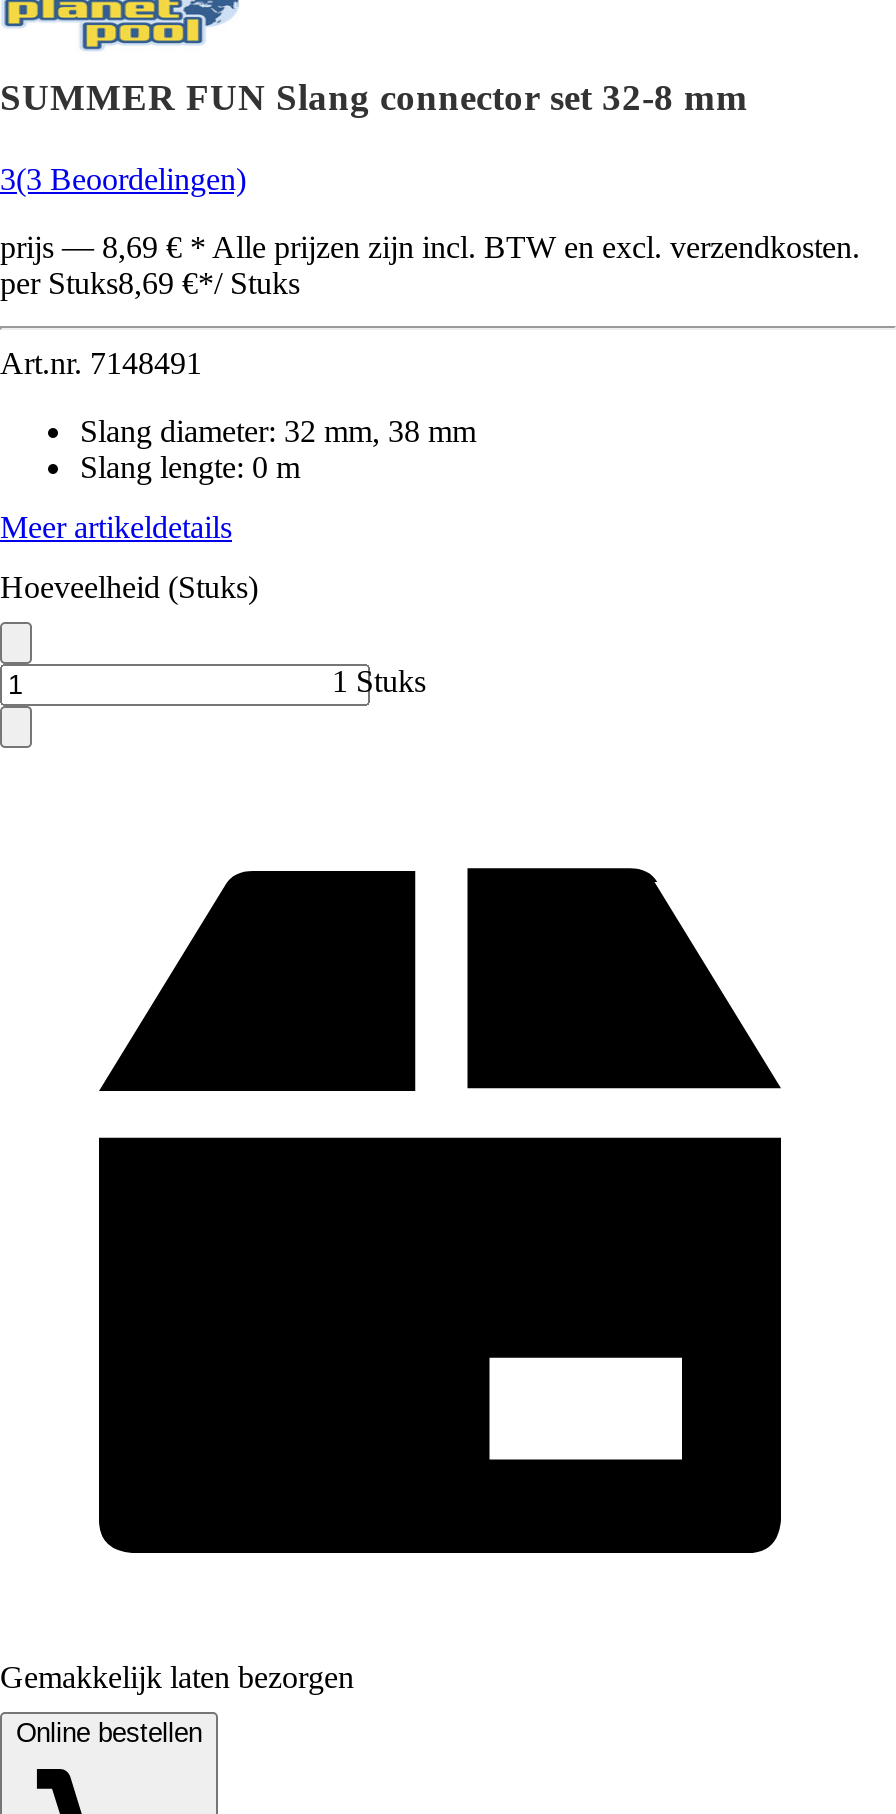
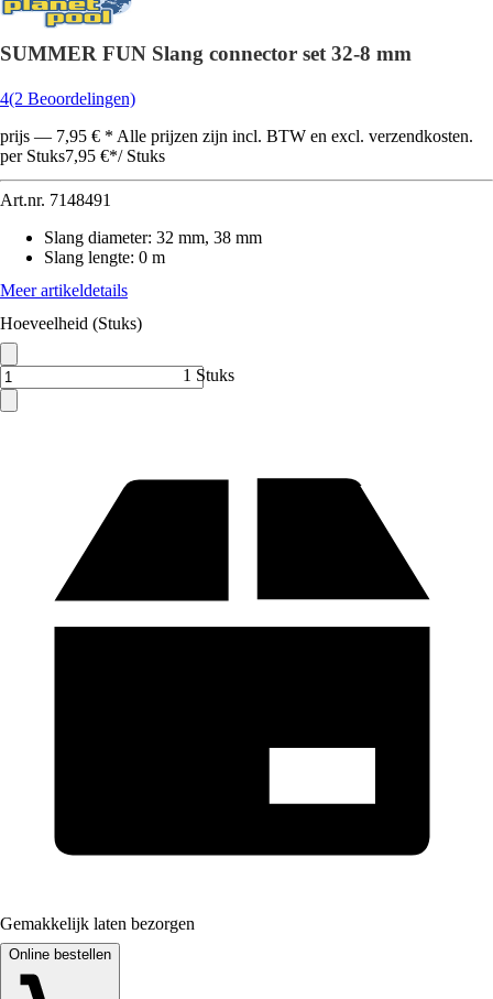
[0,162,246,196] 3(3 Beoordelingen) -> [0,89,135,108] 4(2 Beoordelingen)
[0,230,860,264] prijs — 8,69 € * Alle prijzen zijn incl. BTW en excl. verzendkosten. -> [0,127,473,145] prijs — 7,95 € * Alle prijzen zijn incl. BTW en excl. verzendkosten.
[0,266,300,300] per Stuks8,69 €*/ Stuks -> [0,146,165,165] per Stuks7,95 €*/ Stuks

